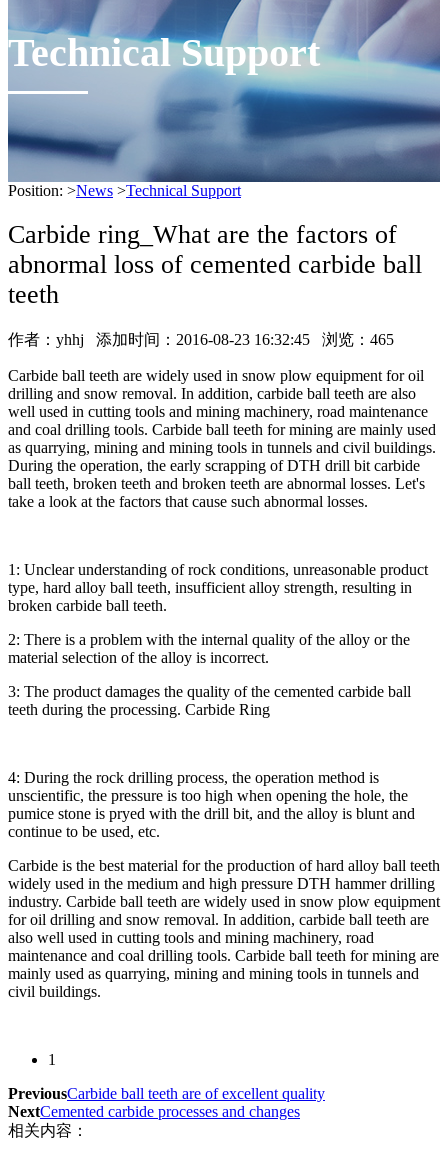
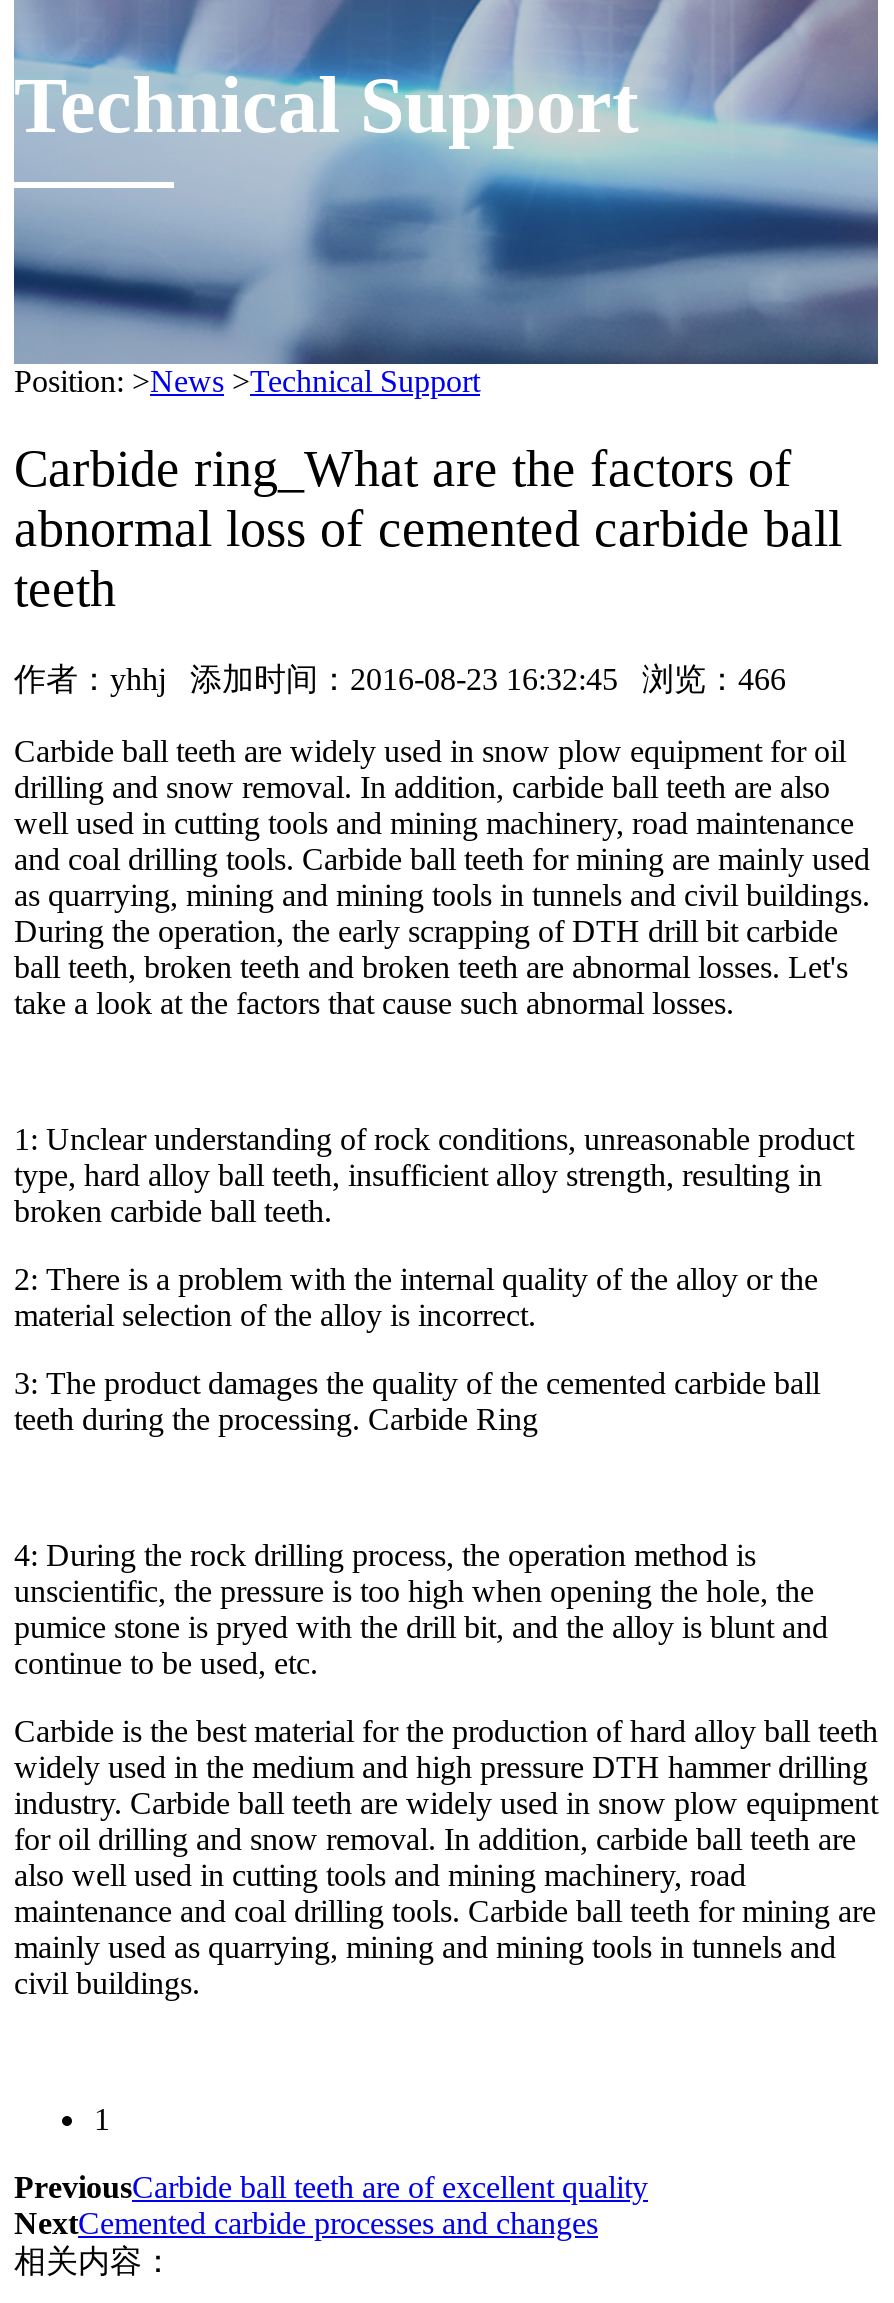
[8,331,394,348] 作者：yhhj添加时间：2016-08-23 16:32:45 浏览：465 -> [14,662,786,696] 作者：yhhj添加时间：2016-08-23 16:32:45 浏览：466

